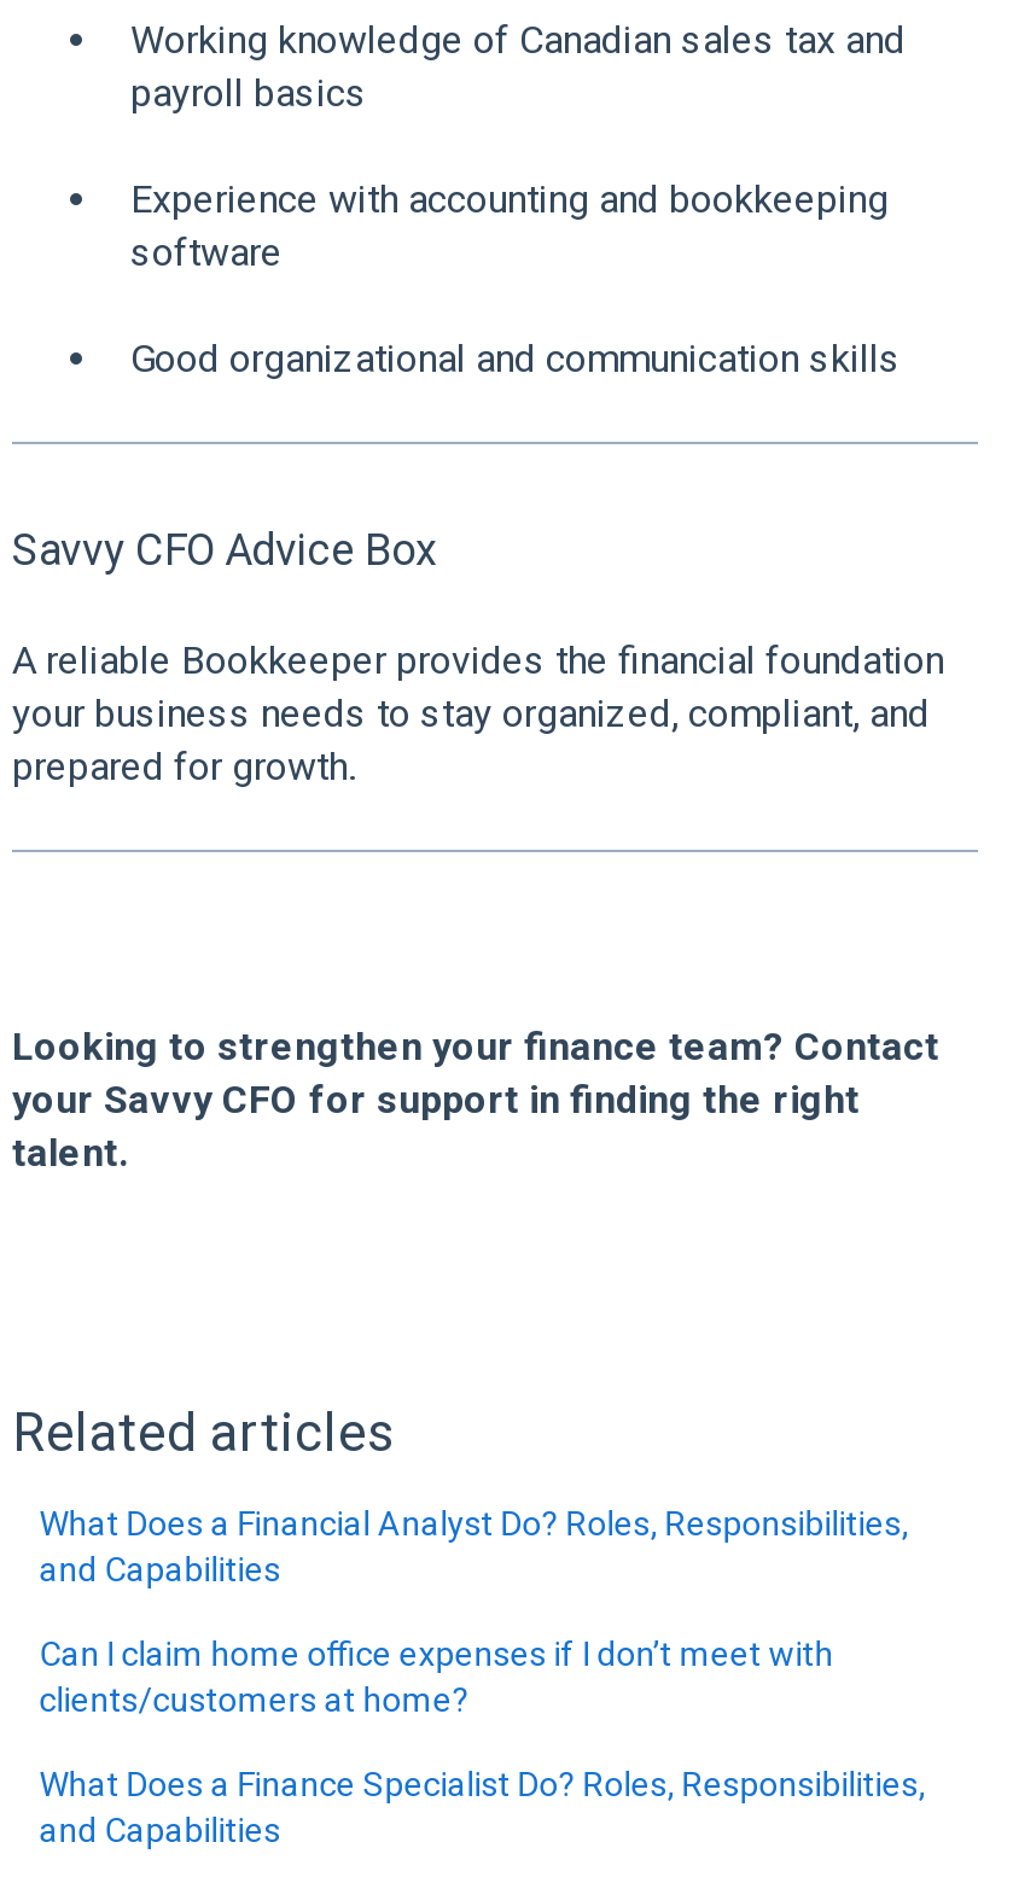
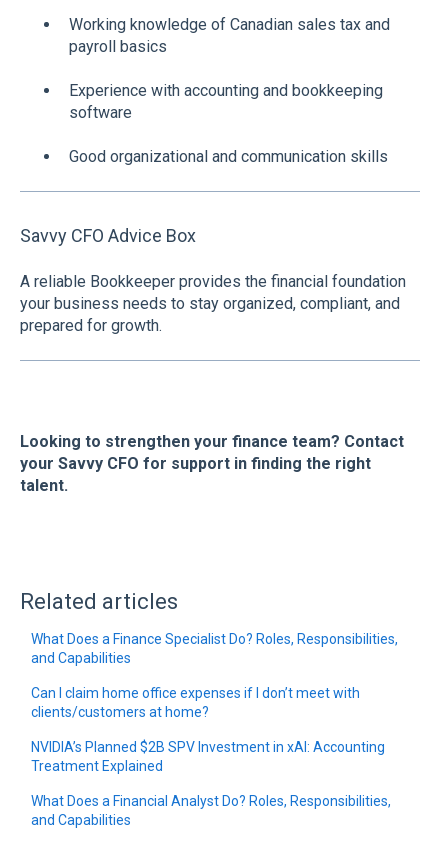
moved [39,1505,908,1544] -> [31,793,391,809]: What Does a Financial Analyst Do? Roles, Responsibilities,
none -> [31,739,385,774] NVIDIA’s Planned $2B SPV Investment in xAI: Accounting | Treatment Explained
moved [39,1766,925,1804] -> [31,631,398,647]: What Does a Finance Specialist Do? Roles, Responsibilities,

